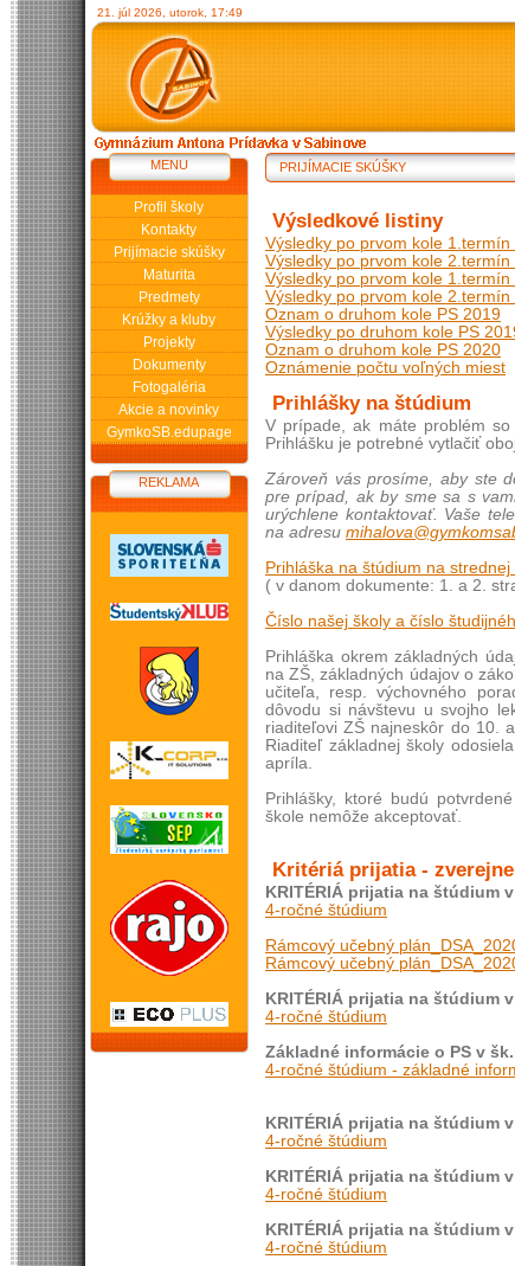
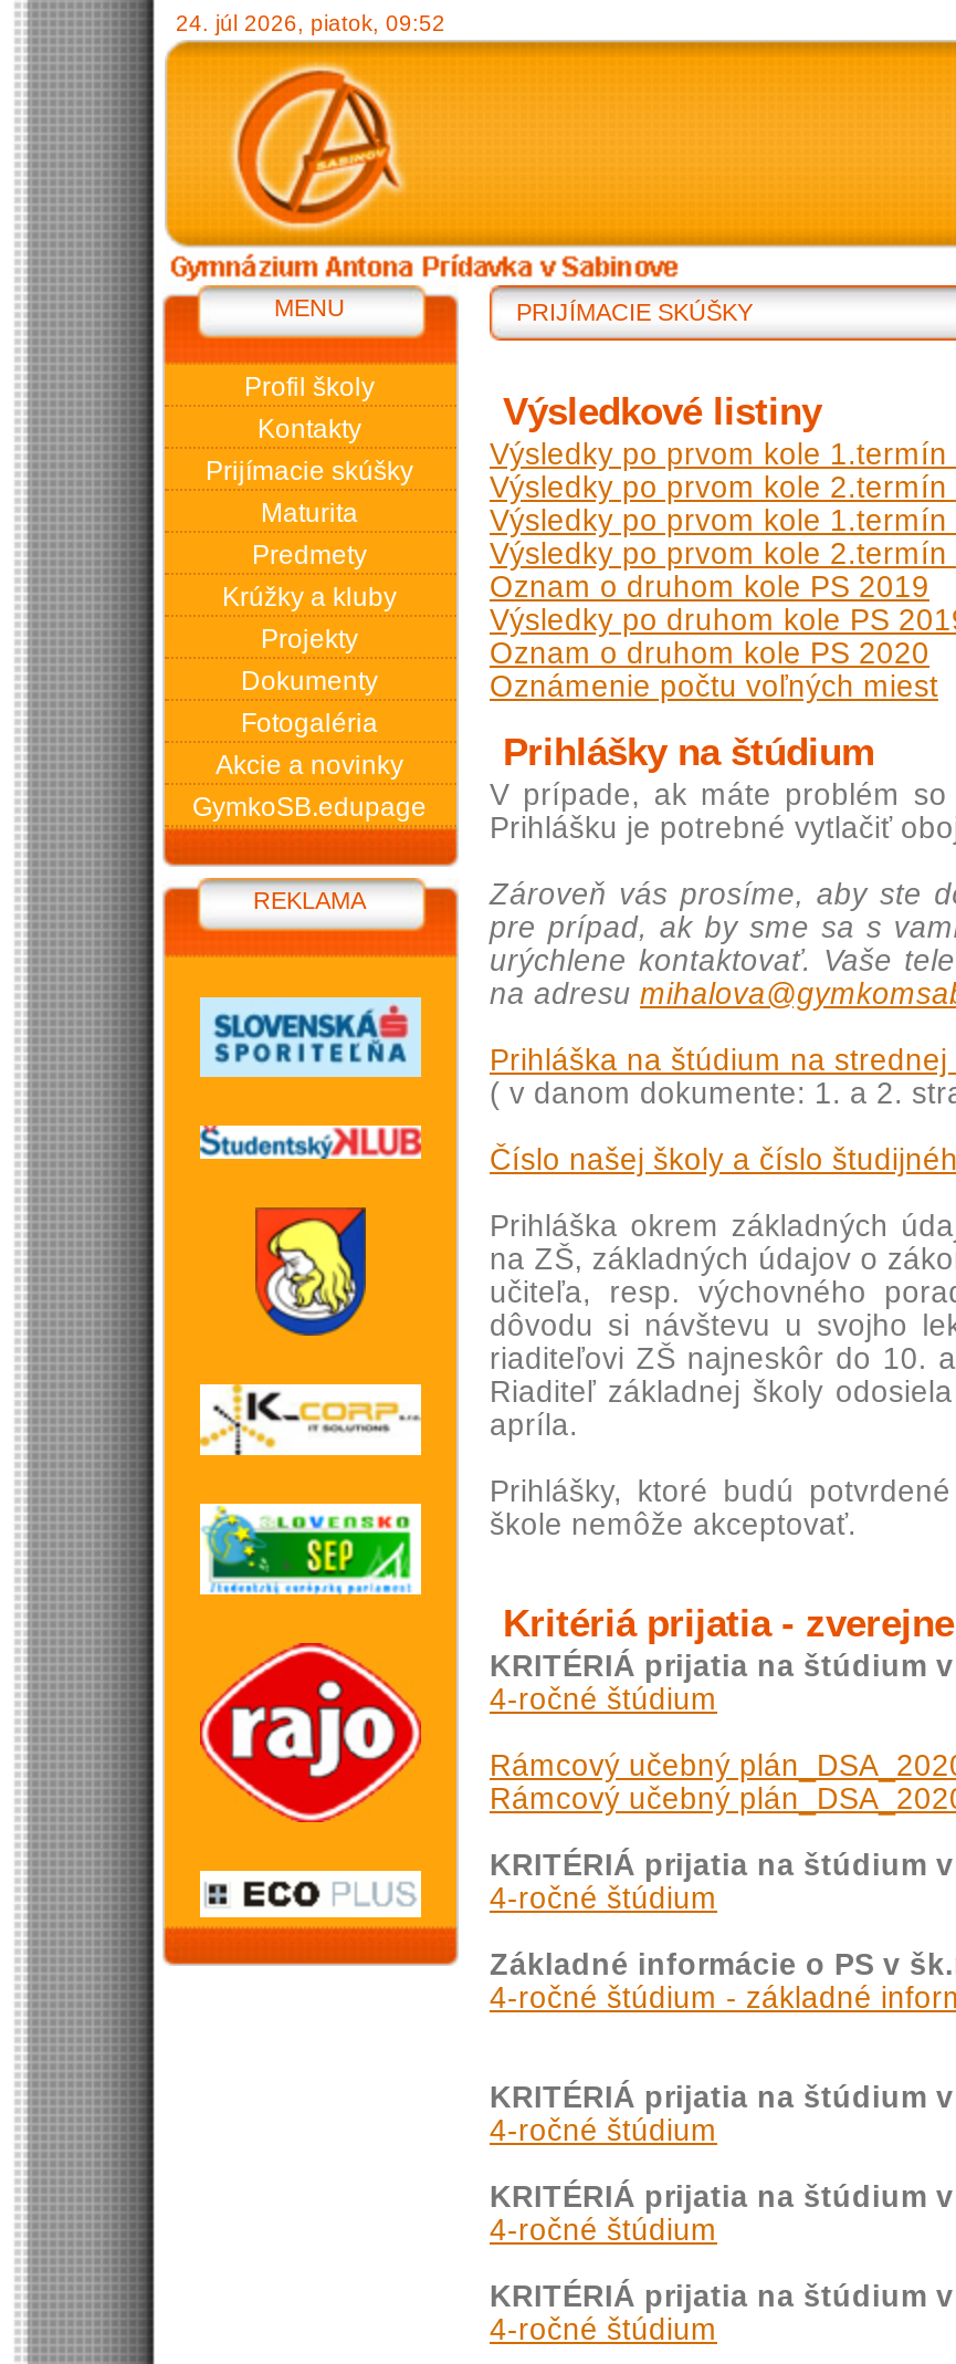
[97,6,243,19] 21. júl 2026, utorok, 17:49 -> [176,11,445,35] 24. júl 2026, piatok, 09:52

